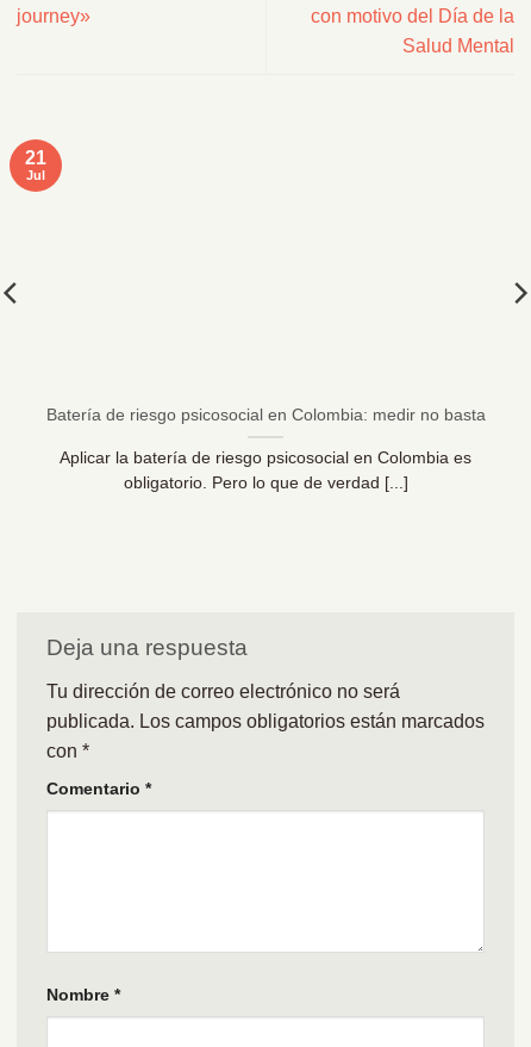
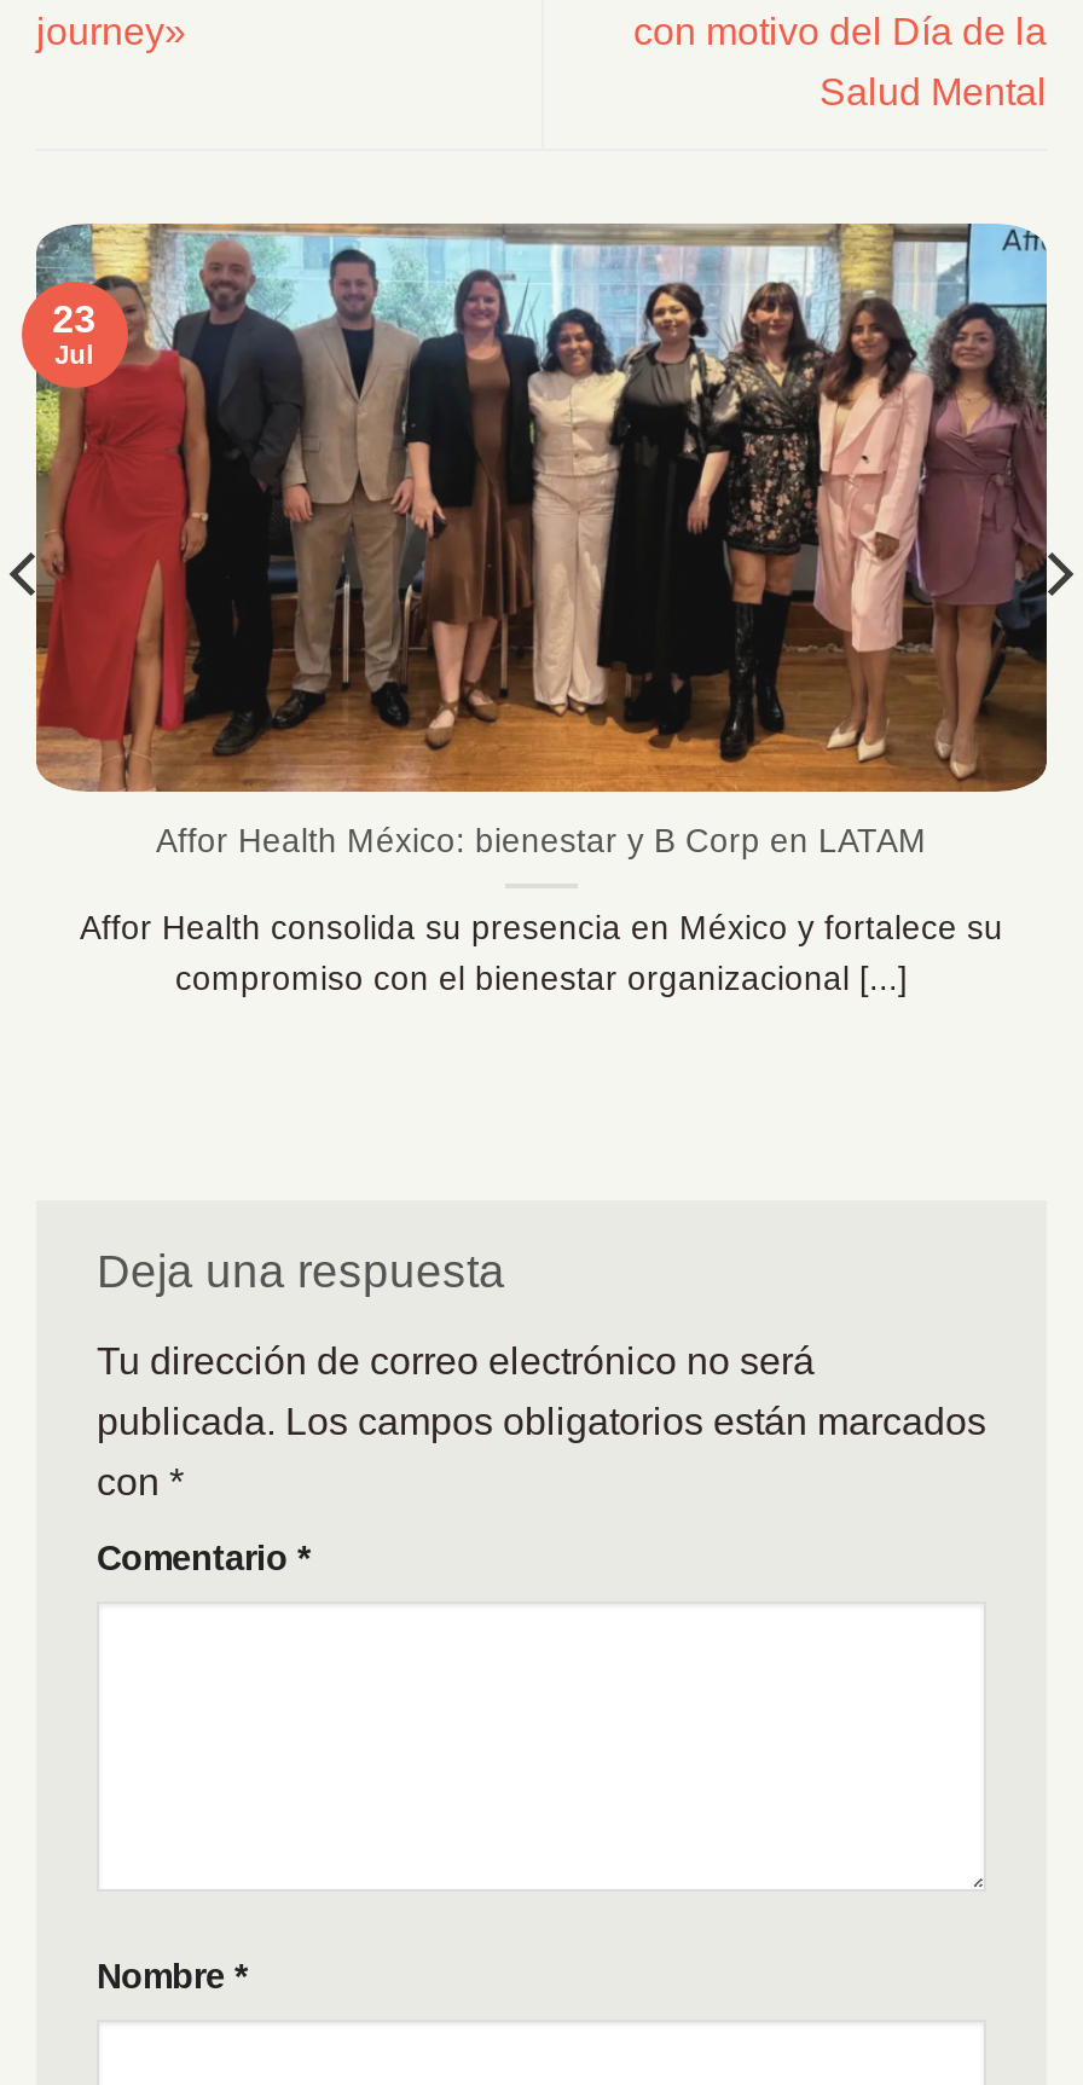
none -> [7,221,1076,789] [image]
[25,148,46,168] 21 -> [52,299,96,340] 23
[46,407,485,425] Batería de riesgo psicosocial en Colombia: medir no basta -> [156,824,927,860] Affor Health México: bienestar y B Corp en LATAM
[60,449,471,492] Aplicar la batería de riesgo psicosocial en Colombia es | obligatorio. Pero lo que de verdad [...] -> [80,911,1003,998] Affor Health consolida su presencia en México y fortalece su | compromiso con el bienestar organizacional [...]

